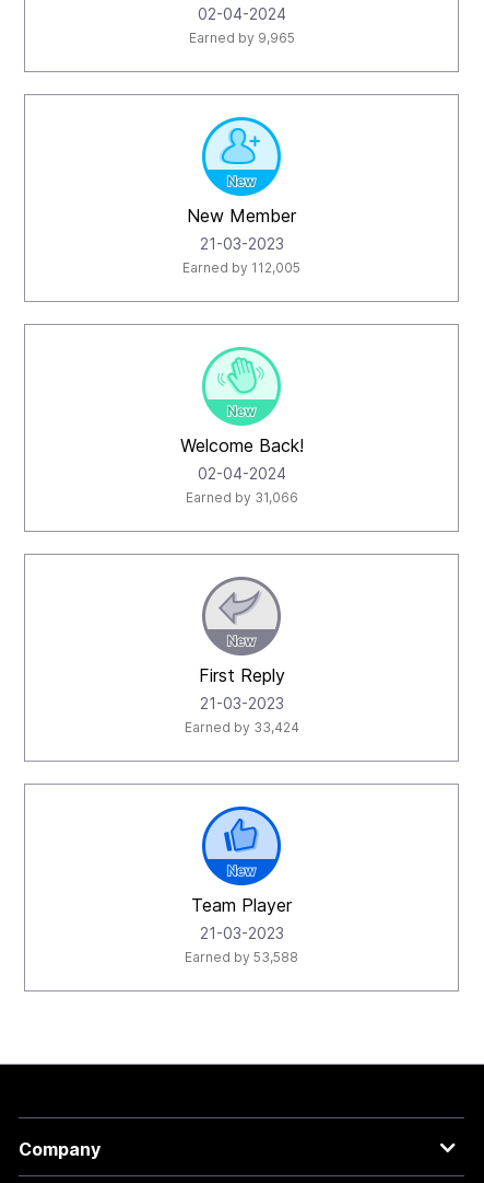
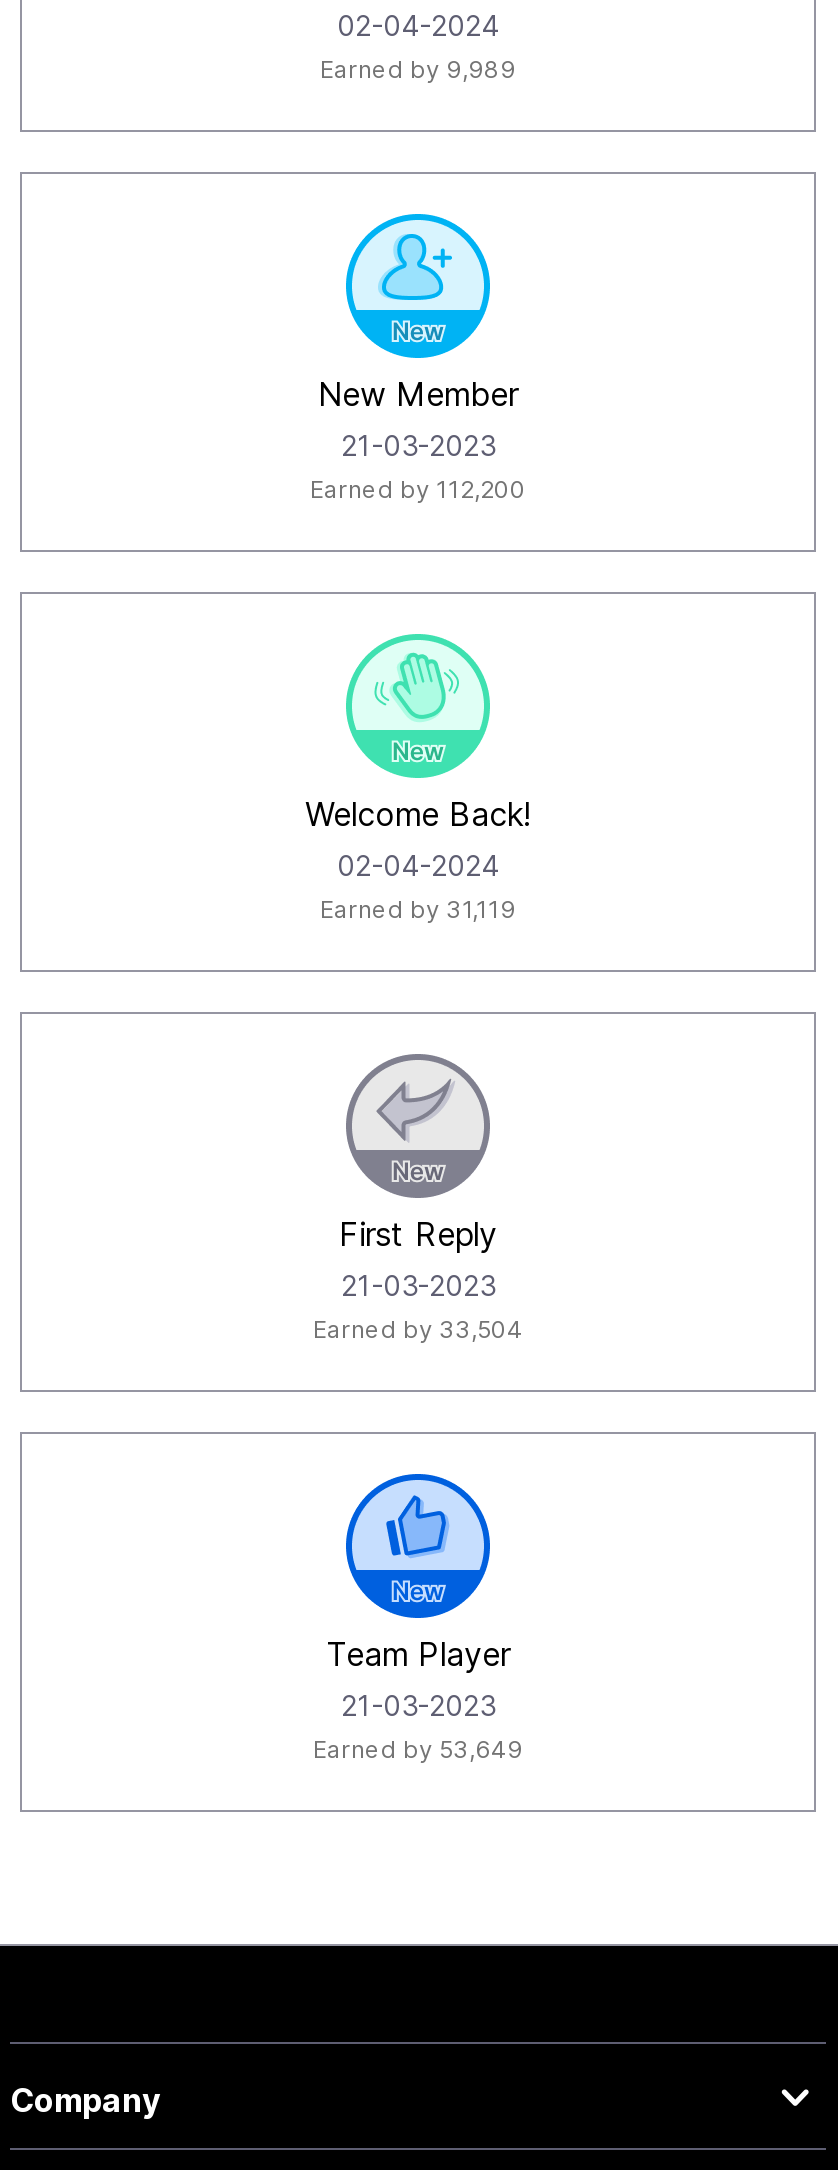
[188,30,294,46] Earned by 9,965 -> [320,54,516,84] Earned by 9,989
[182,259,300,276] Earned by 112,005 -> [310,474,526,504] Earned by 112,200
[185,489,298,506] Earned by 31,066 -> [320,894,516,924] Earned by 31,119
[184,719,299,735] Earned by 33,424 -> [313,1314,523,1344] Earned by 33,504
[185,949,298,965] Earned by 53,588 -> [313,1734,523,1764] Earned by 53,649

